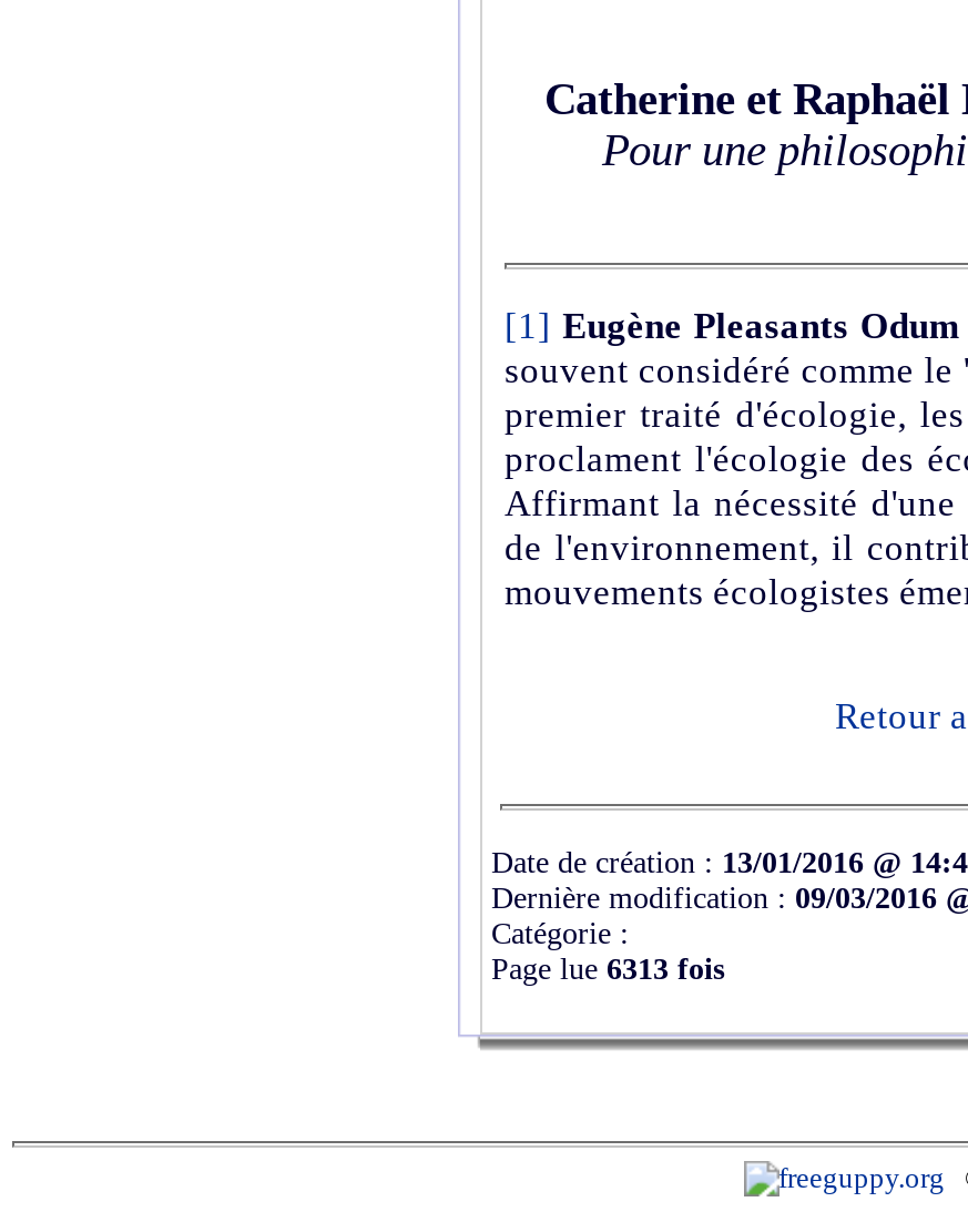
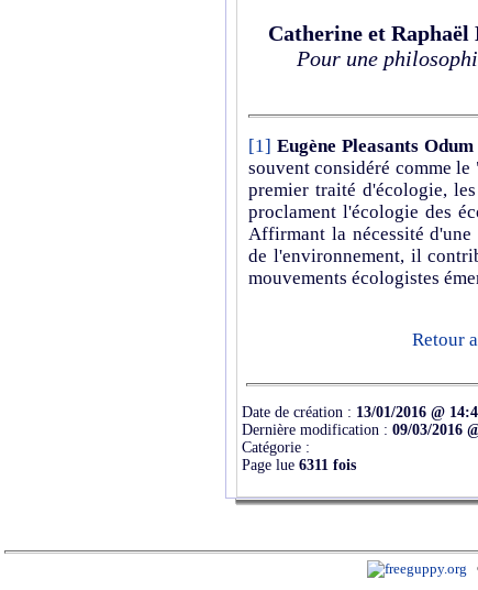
[491,951,724,985] Page lue 6313 fois -> [242,456,356,473] Page lue 6311 fois

